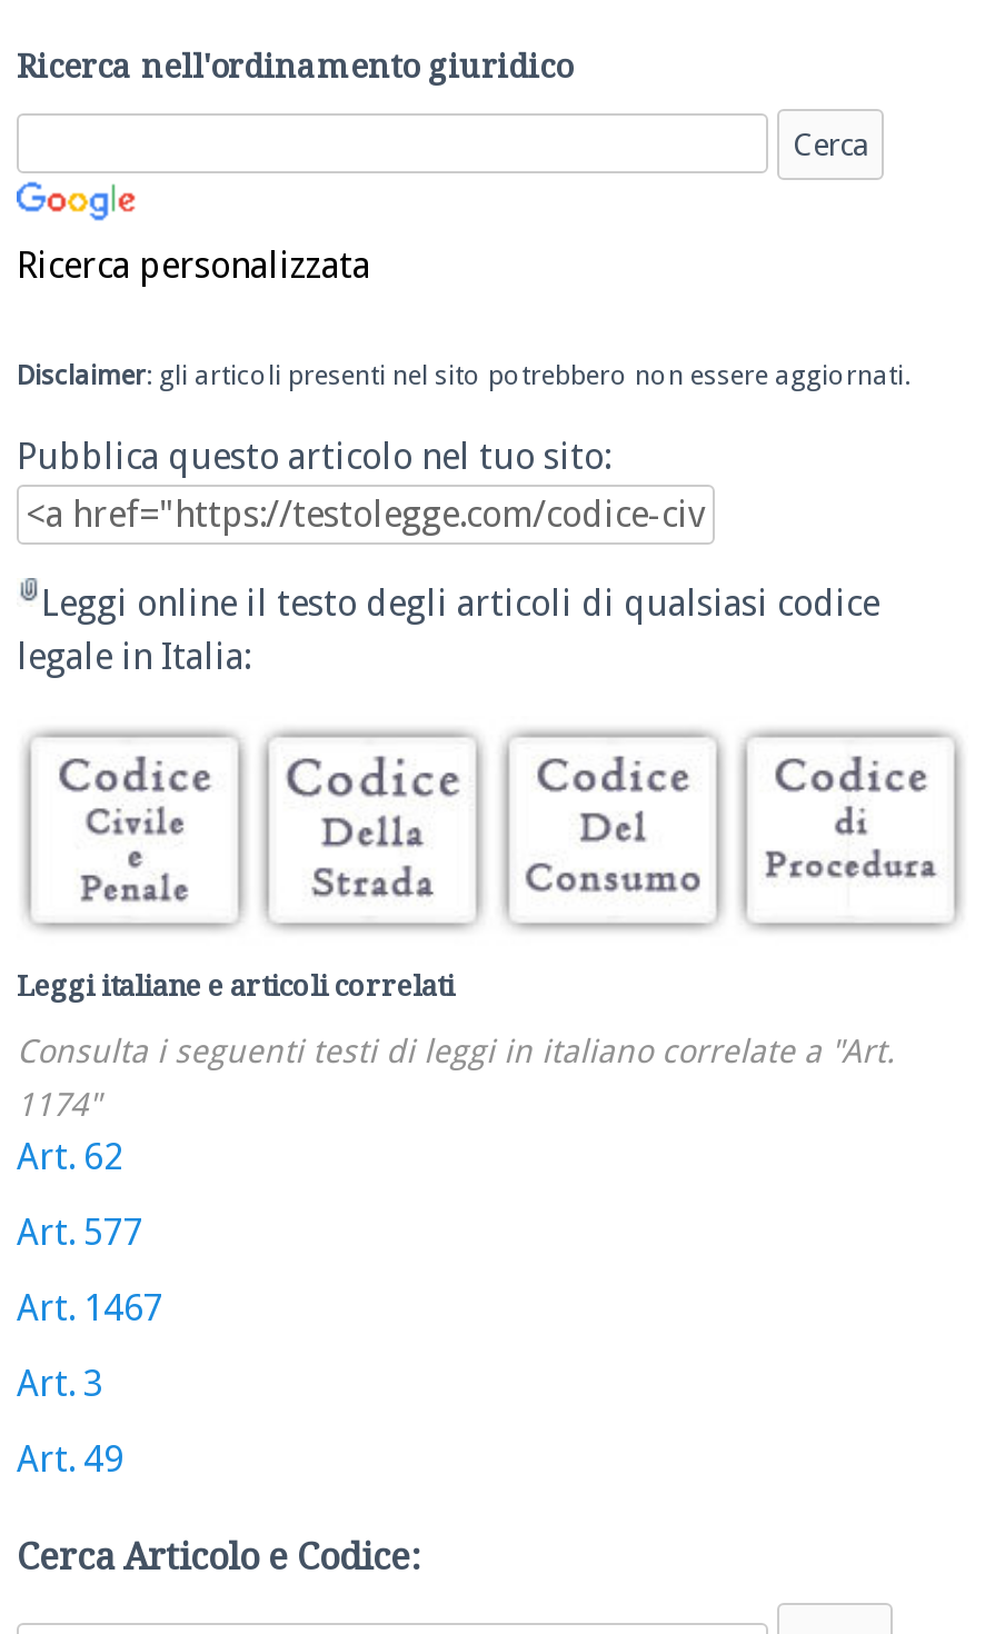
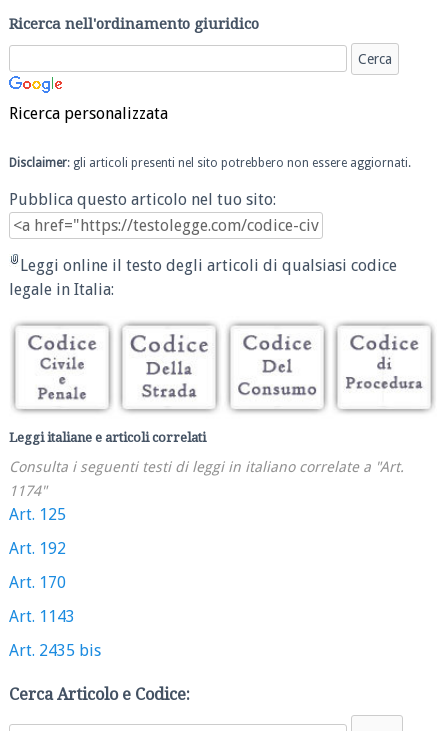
[17,1137,123,1179] Art. 62 -> [9,505,66,524] Art. 125
[17,1212,143,1255] Art. 577 -> [9,539,66,558] Art. 192
[17,1288,163,1330] Art. 1467 -> [9,573,66,592] Art. 170
[17,1363,103,1406] Art. 3 -> [9,607,75,626] Art. 1143
[17,1439,123,1481] Art. 49 -> [9,641,101,660] Art. 2435 bis

